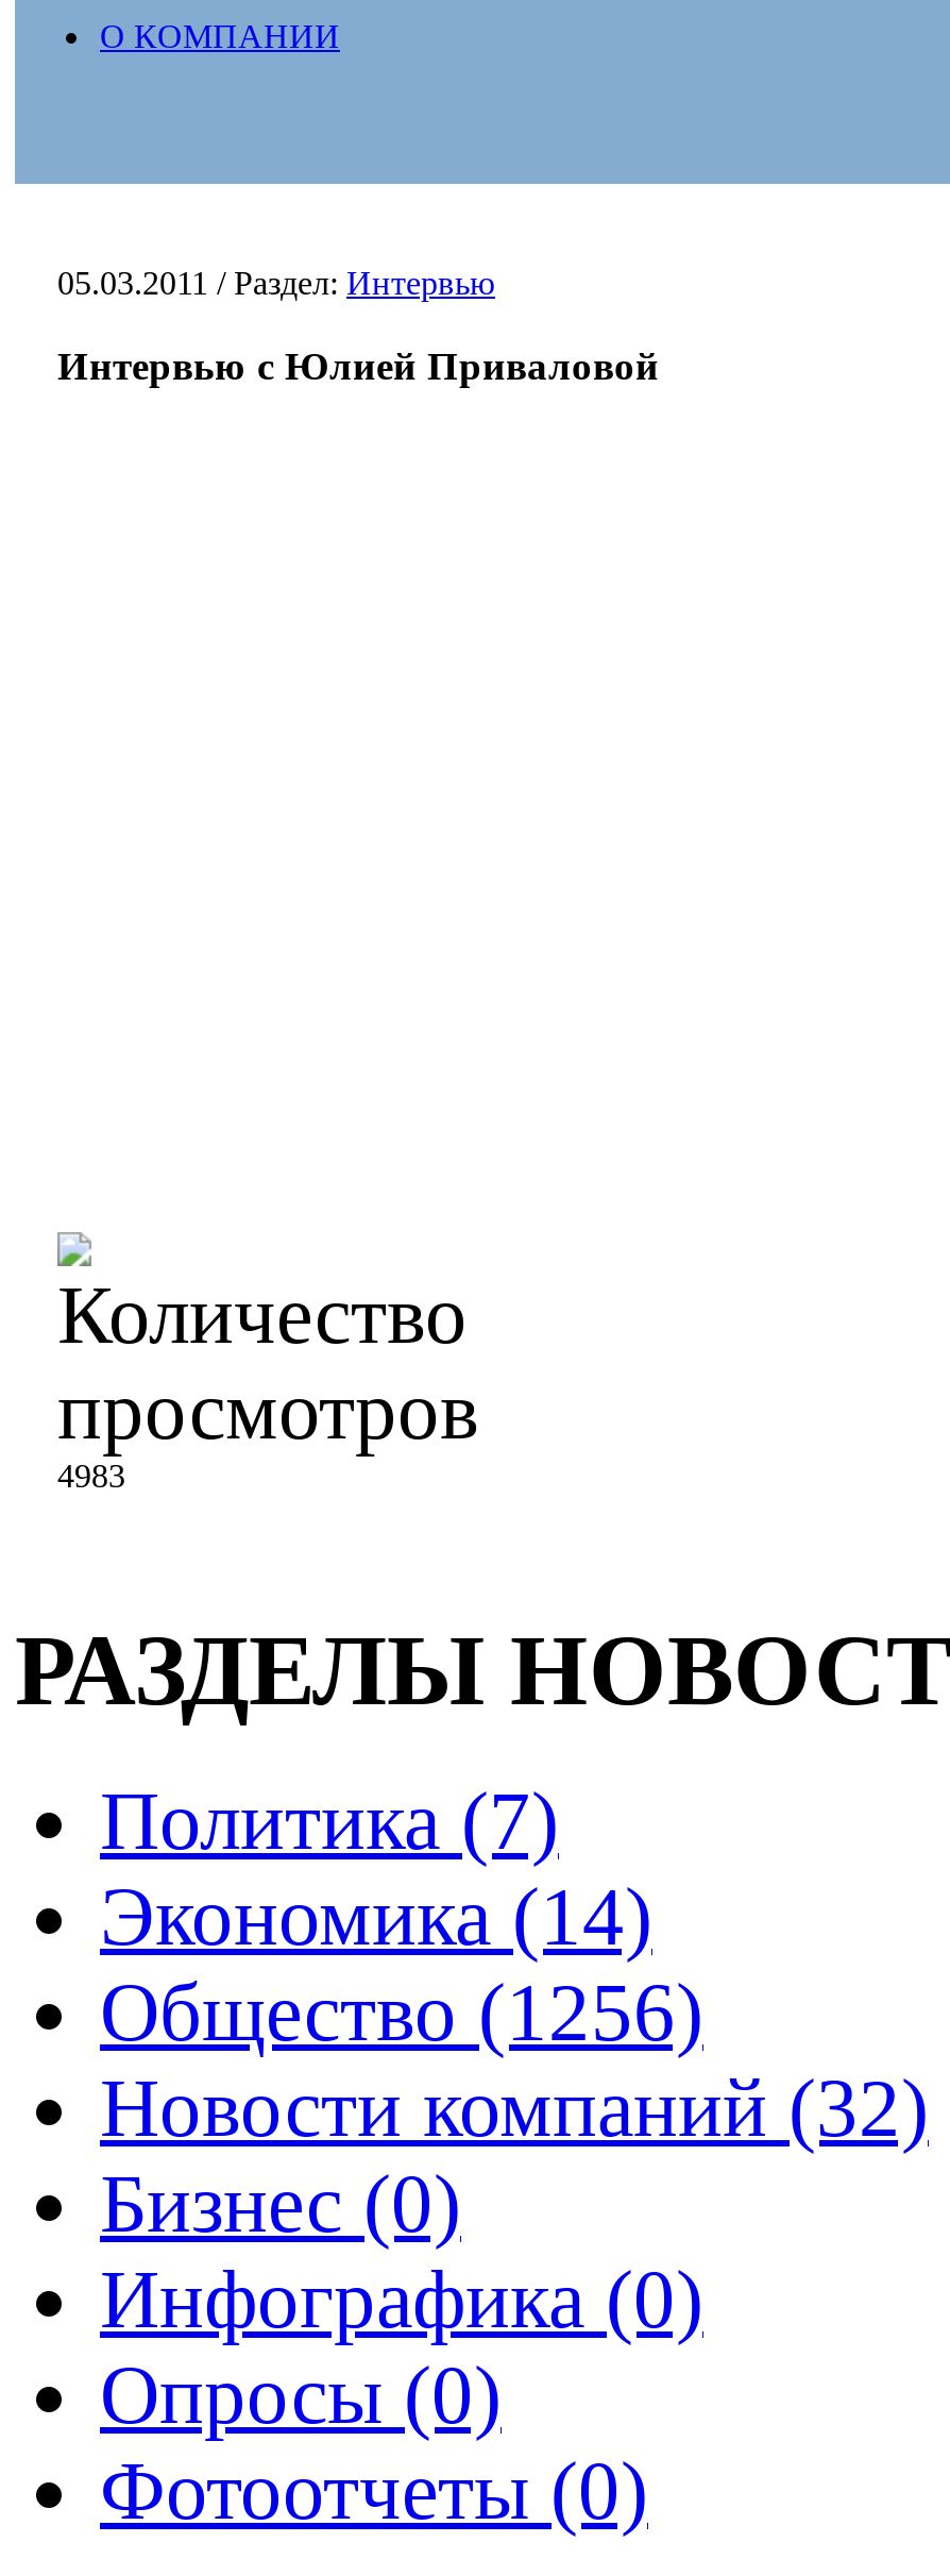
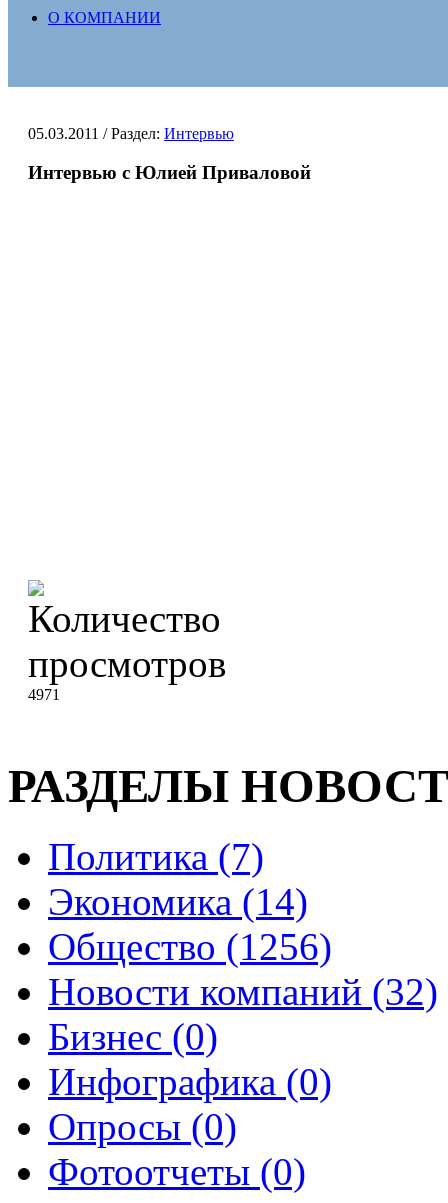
[57,1458,125,1495] 4983 -> [28,686,60,703] 4971

